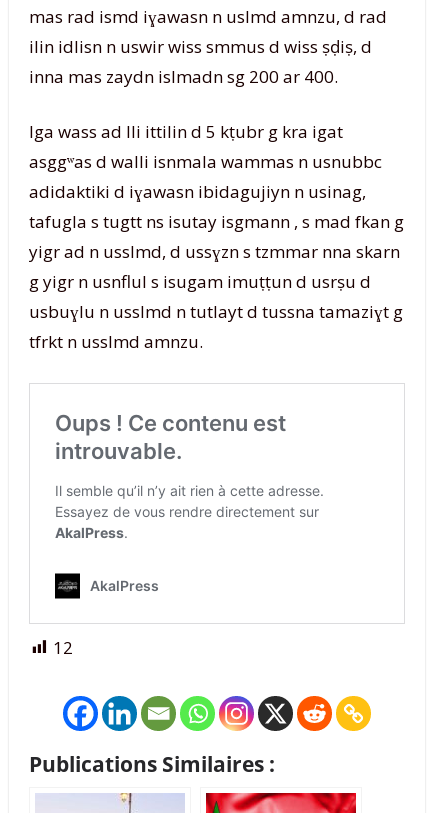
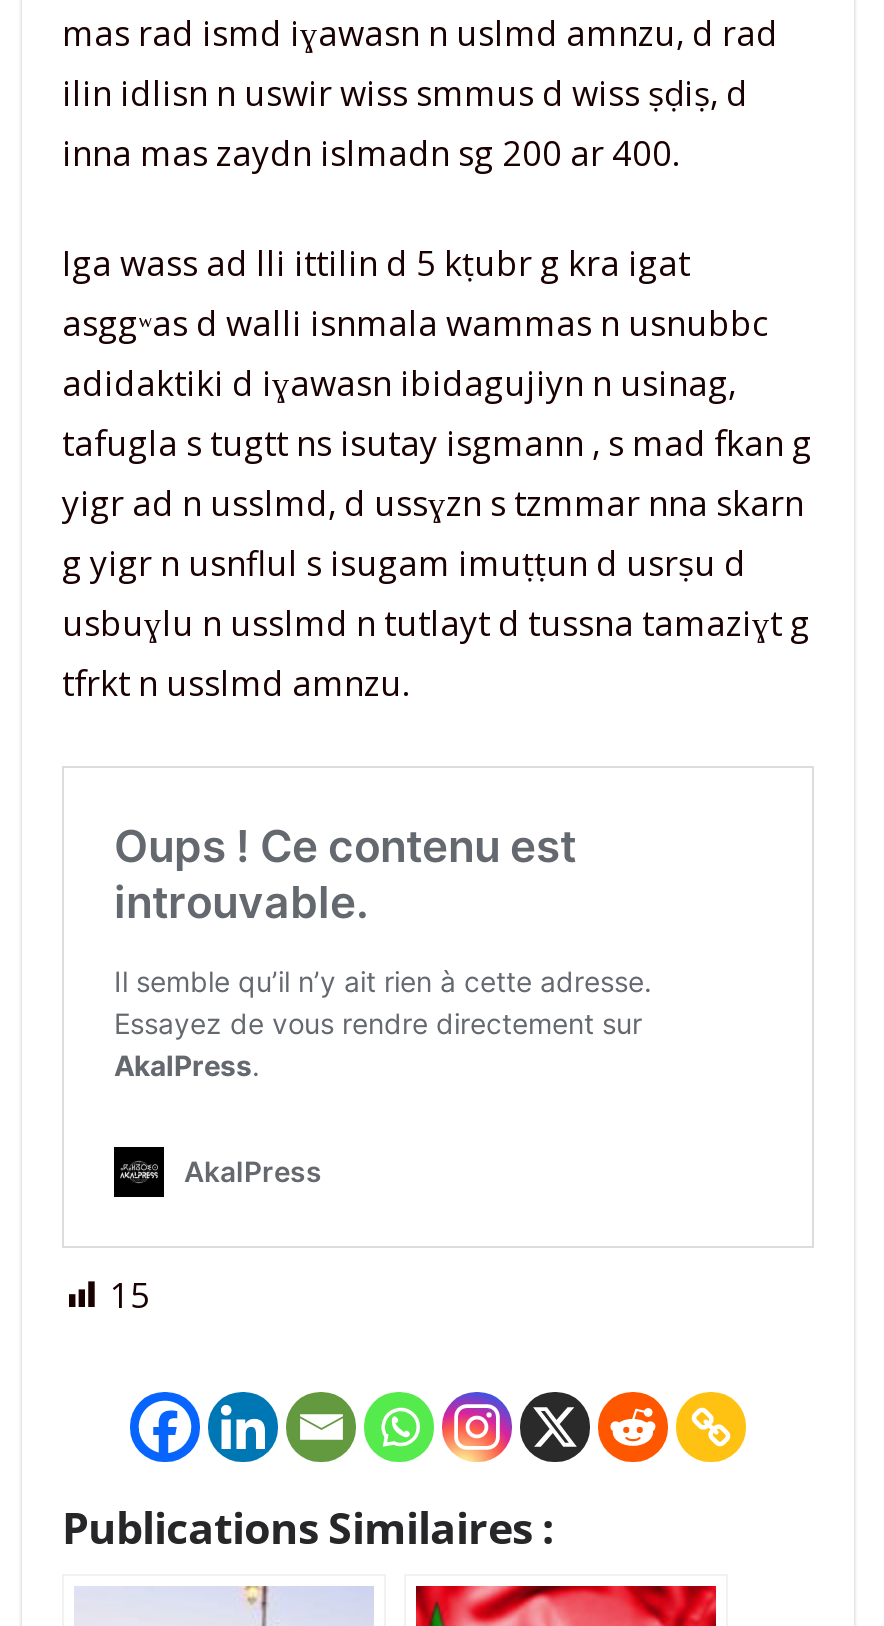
[53,636,73,659] 12 -> [110,1272,150,1318] 15

